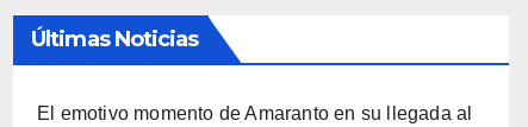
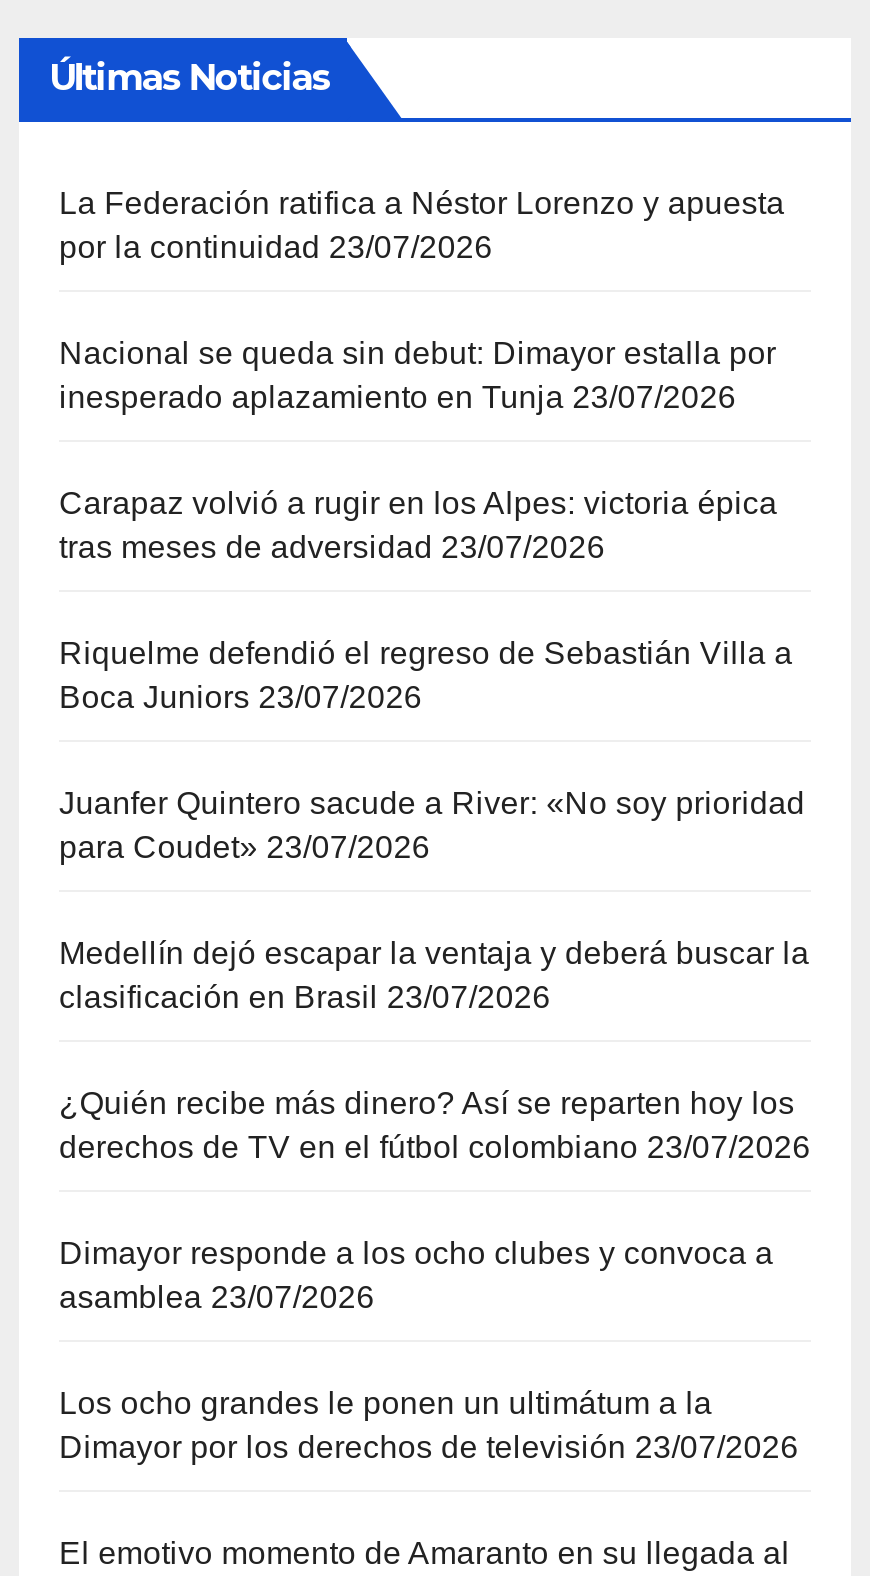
none -> [59,186,811,1464] La Federación ratifica a Néstor Lorenzo y apuesta | por la continuidad 23/07/2026 | Nacional se queda sin debut: Dimayor estalla por | inesperado aplazamiento en Tunja 23/07/2026 | Carapaz volvió a rugir en los Alpes: victoria épica | tras meses de adversidad 23/07/2026 | Riquelme defendió el regreso de Sebastián Villa a | Boca Juniors 23/07/2026 | Juanfer Quintero sacude a River: «No soy prioridad | para Coudet» 23/07/2026 | Medellín dejó escapar la ventaja y deberá buscar la | clasificación en Brasil 23/07/2026 | ¿Quién recibe más dinero? Así se reparten hoy los | derechos de TV en el fútbol colombiano 23/07/2026 | Dimayor responde a los ocho clubes y convoca a | asamblea 23/07/2026 | Los ocho grandes le ponen un ultimátum a la | Dimayor por los derechos de televisión 23/07/2026

